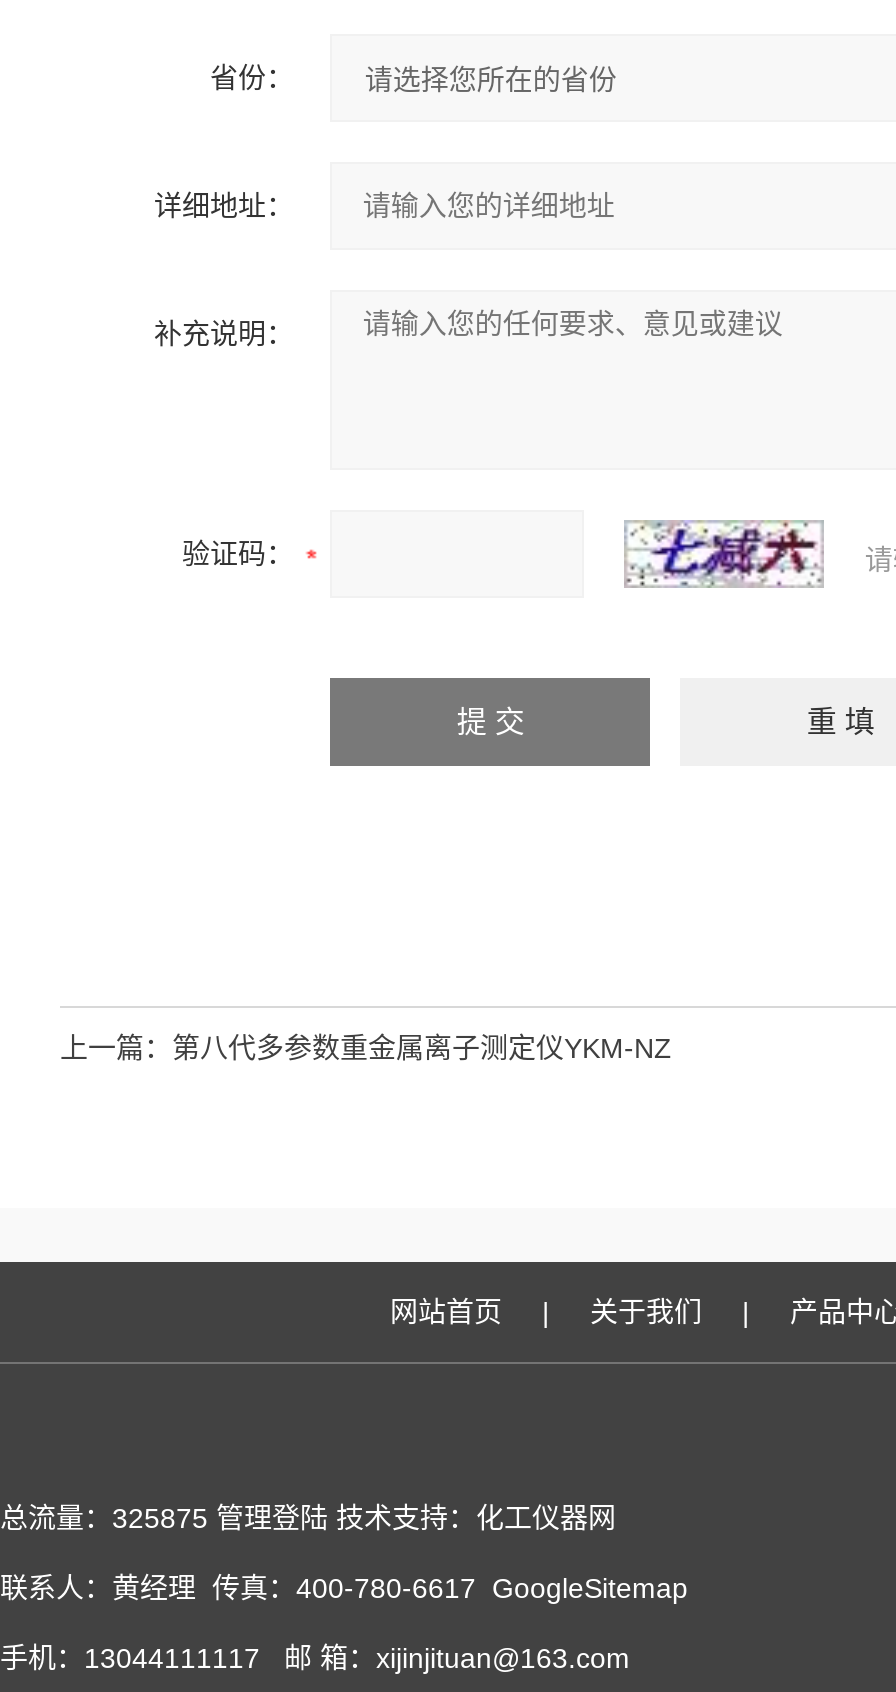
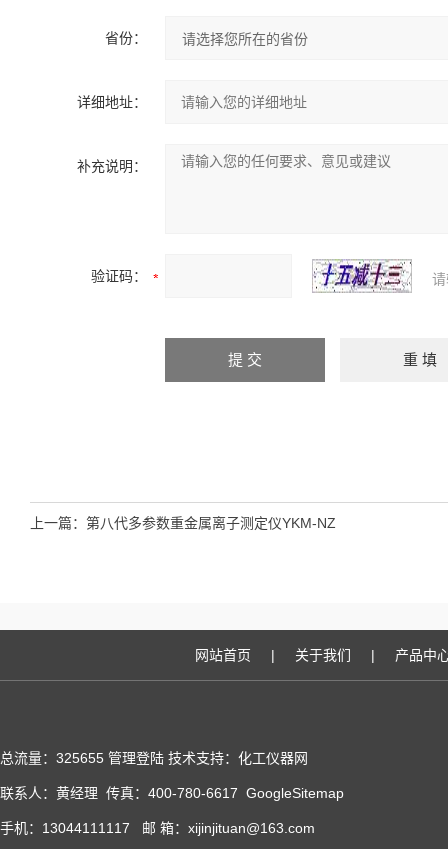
[624,520,822,588] [image] -> [313,259,411,292] [image]
[0,1502,616,1534] 总流量：325875管理登陆技术支持：化工仪器网 -> [0,750,308,766] 总流量：325655管理登陆技术支持：化工仪器网

